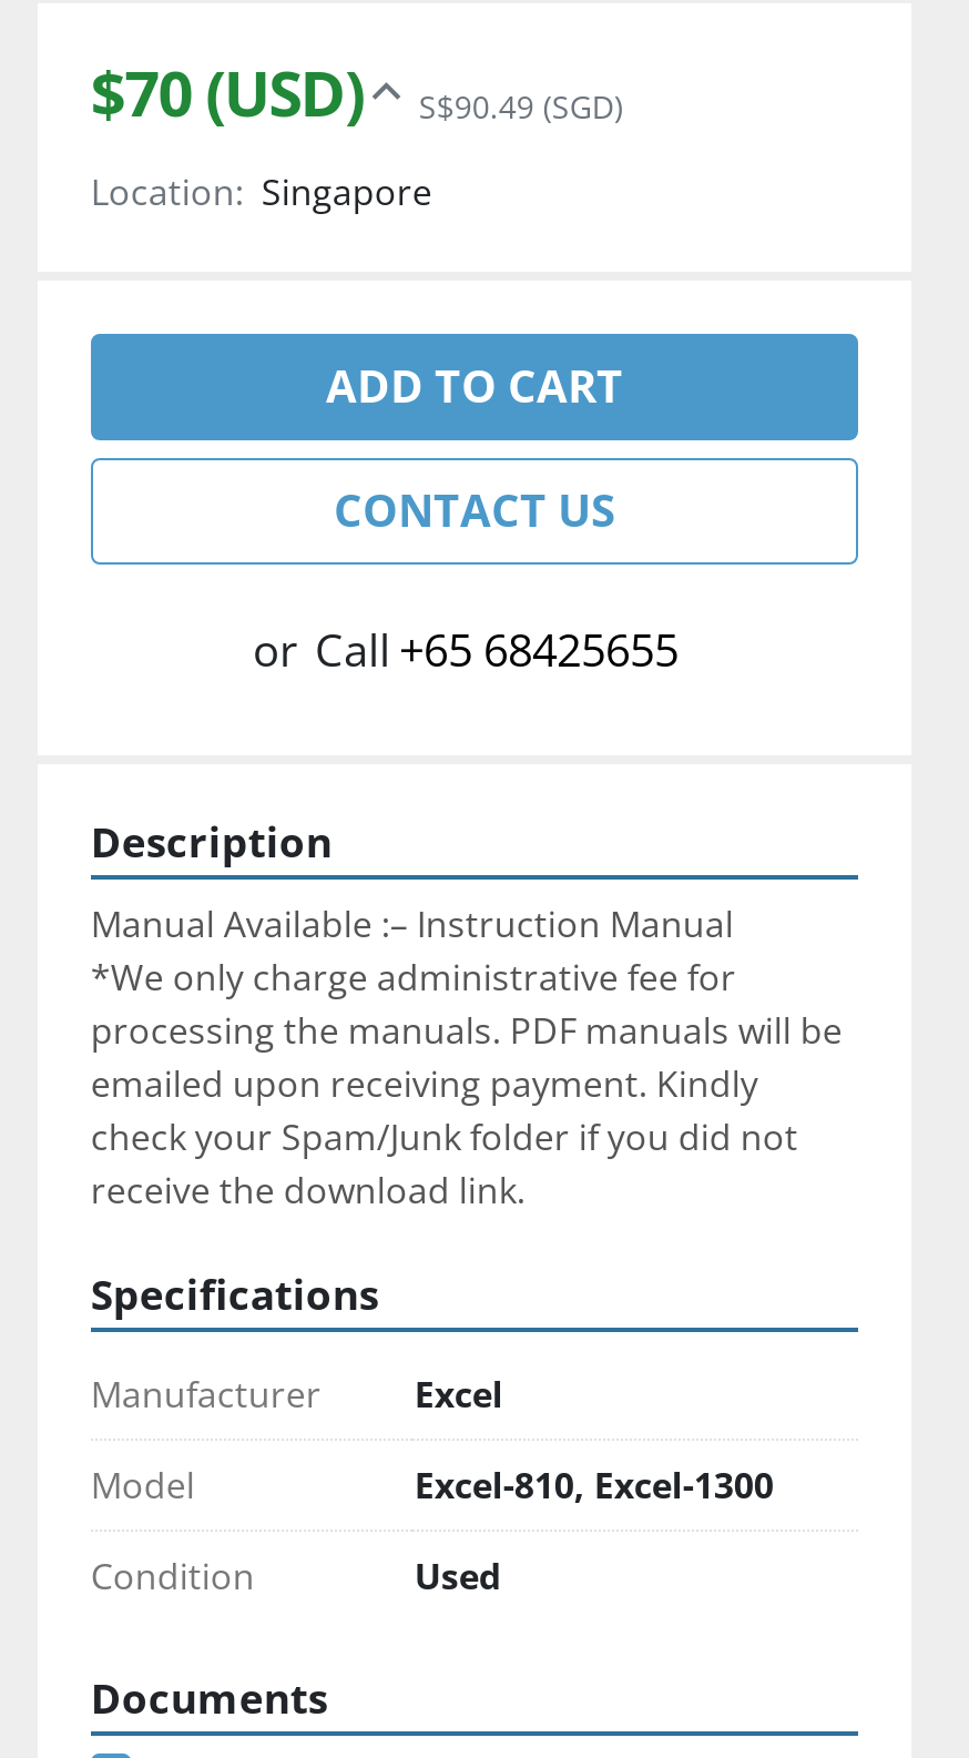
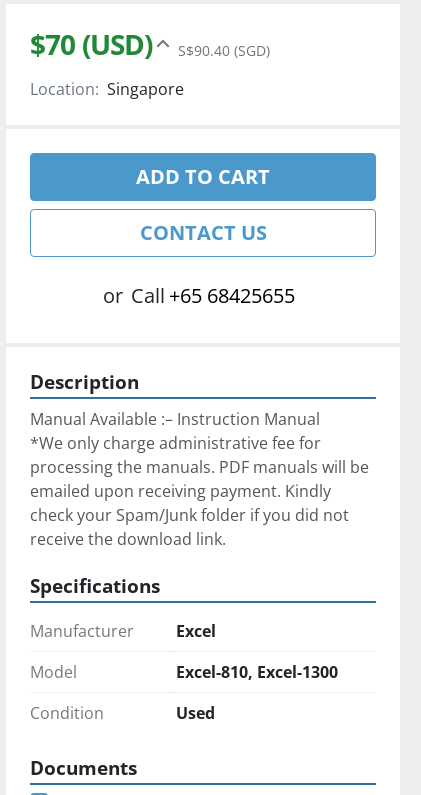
[91,49,623,134] $70 (USD) S$90.49 (SGD) -> [30,25,270,63] $70 (USD) S$90.40 (SGD)

